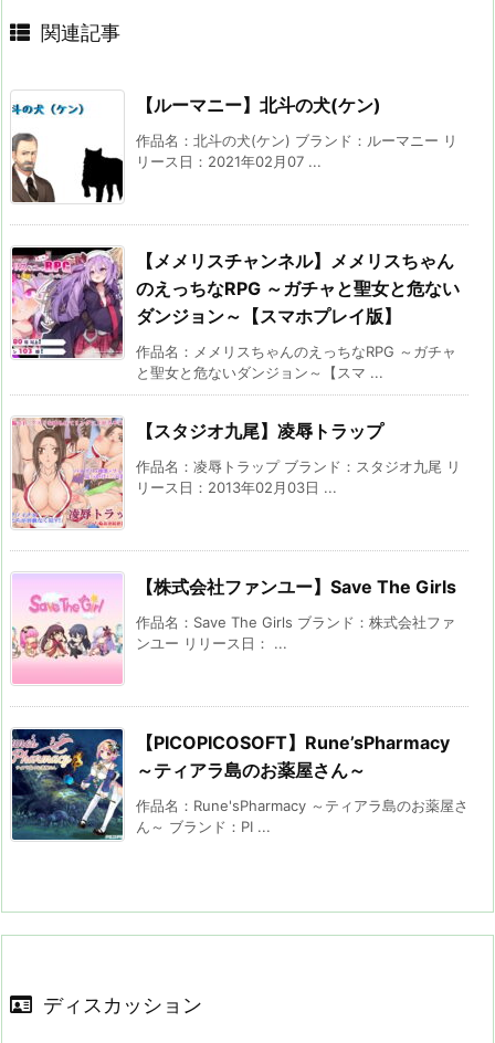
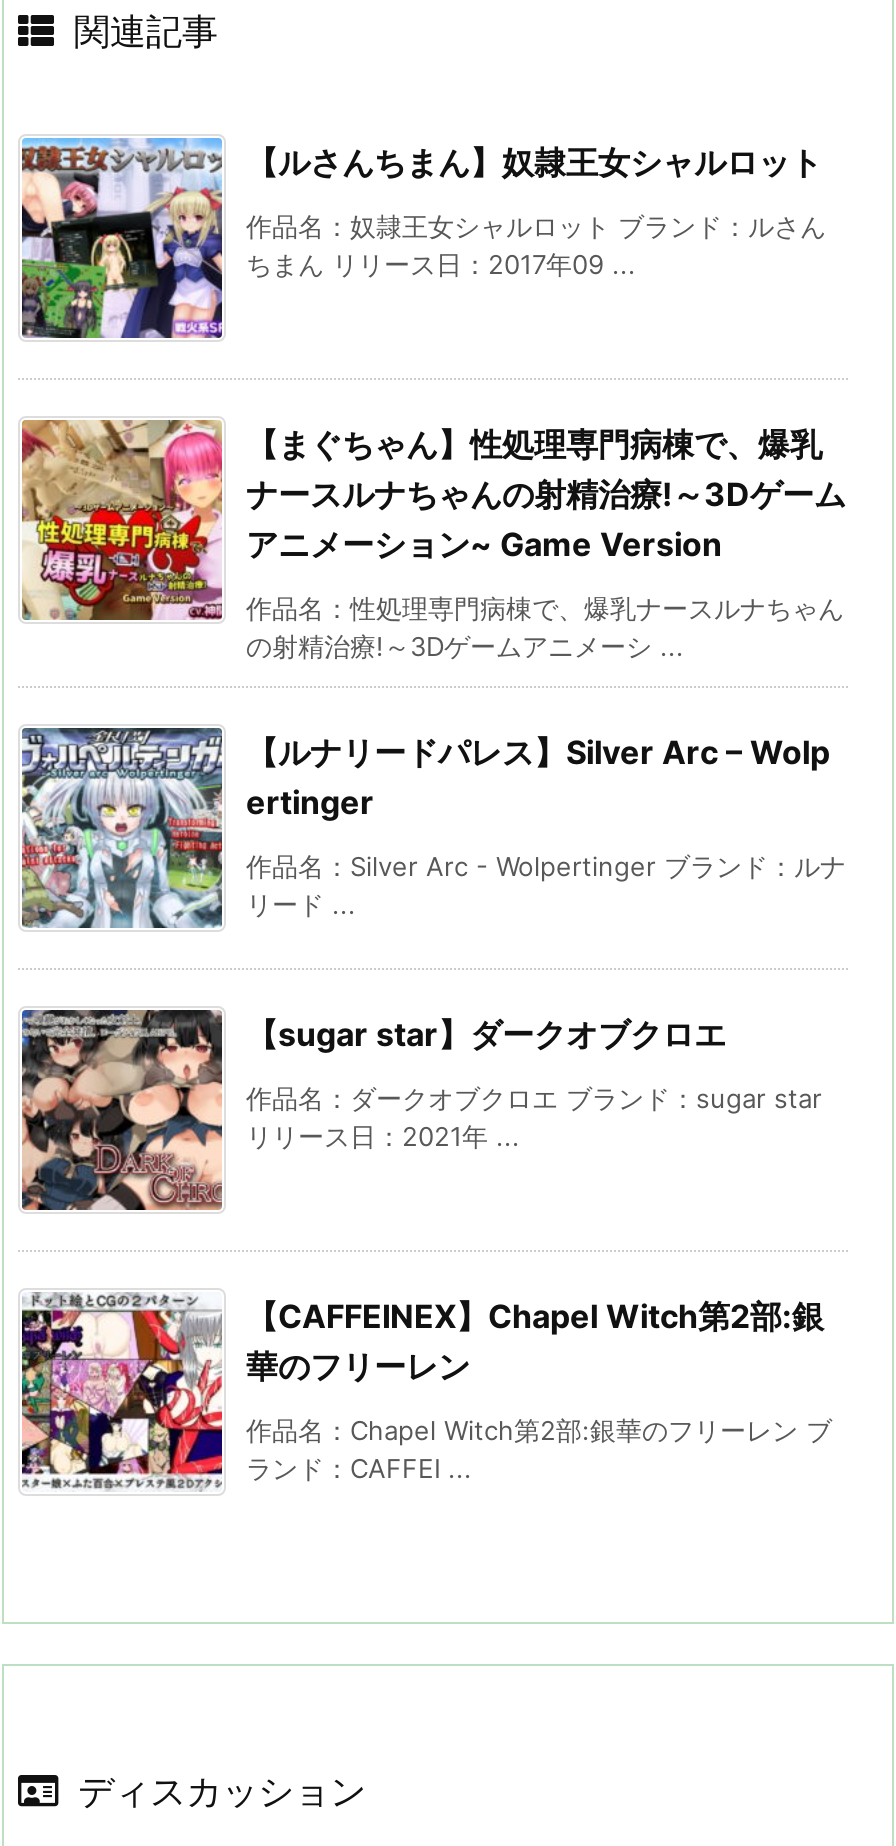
[11,92,381,203] [image] | 【ルーマニー】北斗の犬(ケン) -> [20,136,822,340] [image] | 【ルさんちまん】奴隷王女シャルロット
[136,131,457,170] 作品名：北斗の犬(ケン) ブランド：ルーマニー リ | リース日：2021年02月07 ... -> [246,210,826,280] 作品名：奴隷王女シャルロット ブランド：ルさん | ちまん リリース日：2017年09 ...
[11,246,460,359] [image] | 【メメリスチャンネル】メメリスちゃん | のえっちなRPG ～ガチャと聖女と危ない | ダンジョン～【スマホプレイ版】 -> [20,418,846,622] [image] | 【まぐちゃん】性処理専門病棟で、爆乳 | ナースルナちゃんの射精治療!～3Dゲーム | アニメーション~ Game Version
[136,342,456,381] 作品名：メメリスちゃんのえっちなRPG ～ガチャ | と聖女と危ないダンジョン～【スマ ... -> [246,592,844,662] 作品名：性処理専門病棟で、爆乳ナースルナちゃん | の射精治療!～3Dゲームアニメーシ ...
[12,417,383,529] [image] | 【スタジオ九尾】凌辱トラップ -> [20,726,830,930] [image] | 【ルナリードパレス】Silver Arc – Wolp | ertinger
[136,457,461,496] 作品名：凌辱トラップ ブランド：スタジオ九尾 リ | リース日：2013年02月03日 ... -> [246,850,846,920] 作品名：Silver Arc - Wolpertinger ブランド：ルナ | リード ...
[12,573,456,684] [image] | 【株式会社ファンユー】Save The Girls -> [20,1008,726,1212] [image] | 【sugar star】ダークオブクロエ
[136,613,455,652] 作品名：Save The Girls ブランド：株式会社ファ | ンユー リリース日： ... -> [246,1082,822,1152] 作品名：ダークオブクロエ ブランド：sugar star | リリース日：2021年 ...
[11,728,450,841] [image] | 【PICOPICOSOFT】Rune’sPharmacy | ～ティアラ島のお薬屋さん～ -> [20,1292,824,1492] [image] | 【CAFFEINEX】Chapel Witch第2部:銀 | 華のフリーレン
[136,796,468,835] 作品名：Rune'sPharmacy ～ティアラ島のお薬屋さ | ん～ ブランド：PI ... -> [246,1414,832,1484] 作品名：Chapel Witch第2部:銀華のフリーレン ブ | ランド：CAFFEI ...

